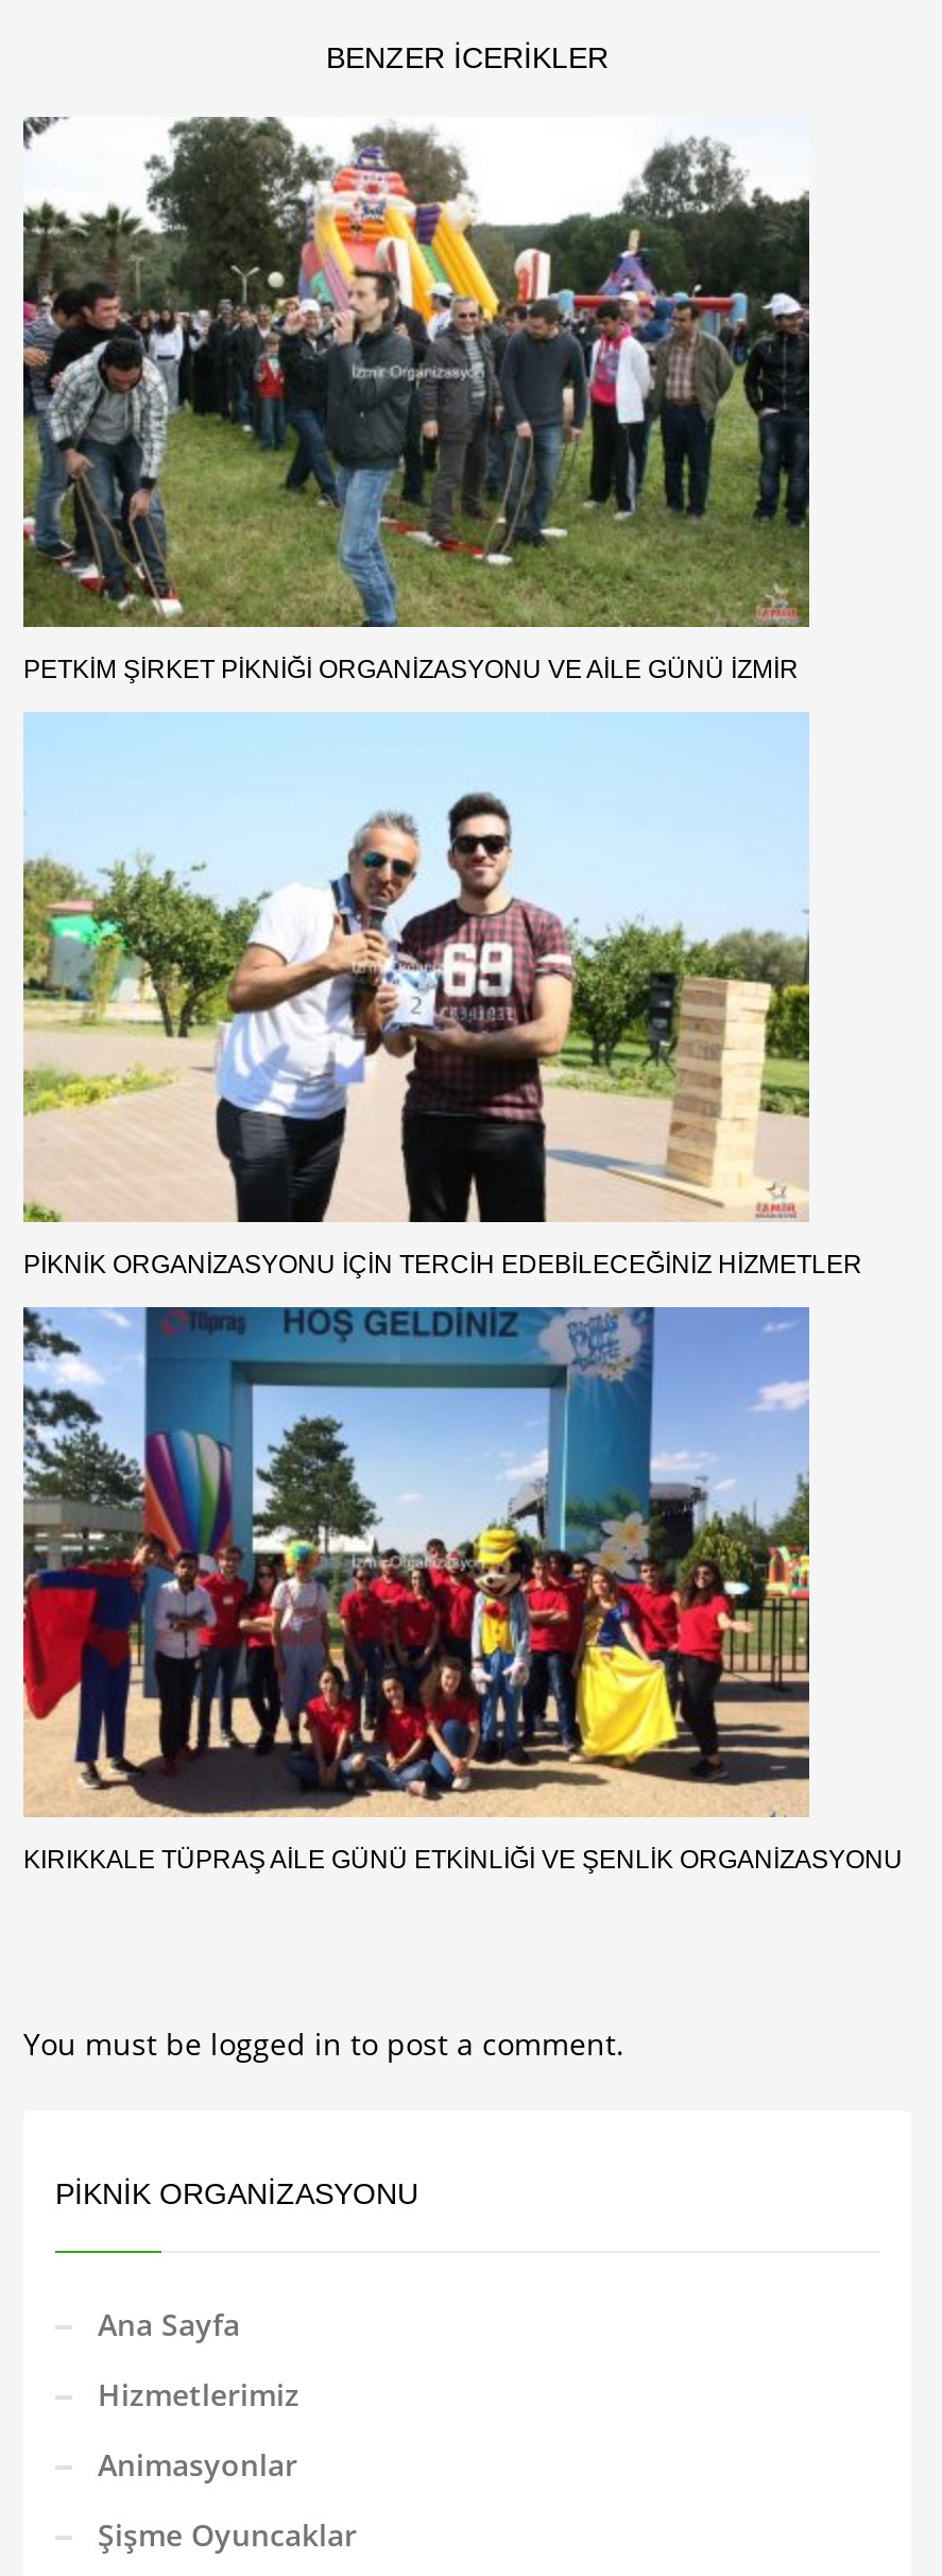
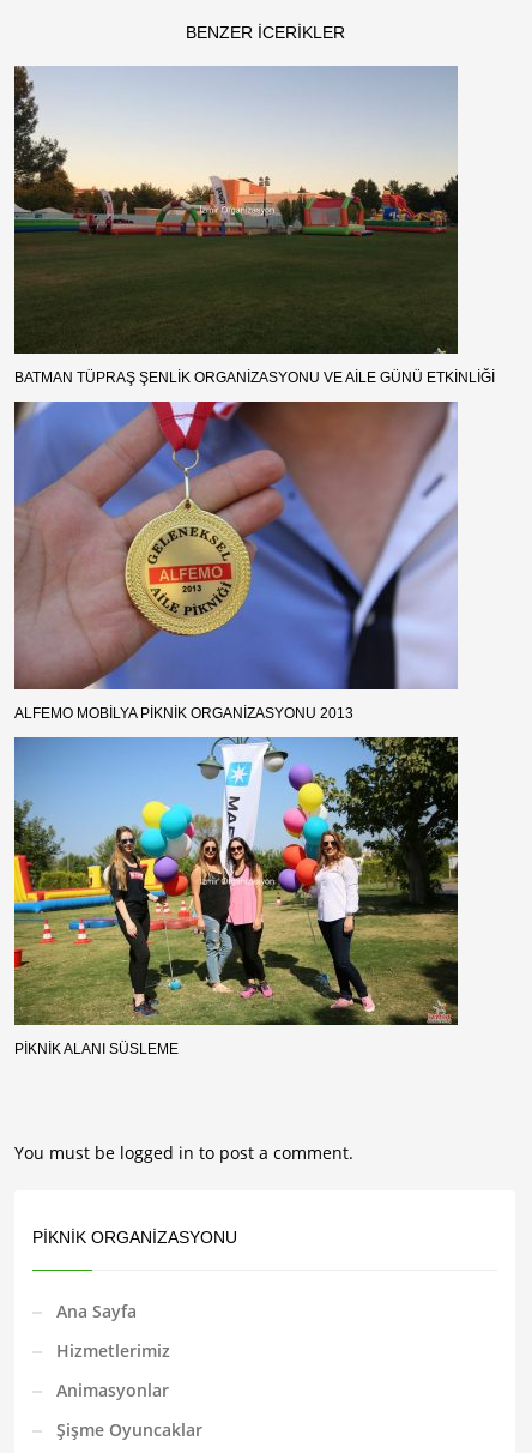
[21,116,811,684] [image] | PETKIM ŞIRKET PIKNIĞI ORGANIZASYONU VE AILE GÜNÜ İZMIR -> [13,66,495,386] [image] | BATMAN TÜPRAŞ ŞENLIK ORGANIZASYONU VE AILE GÜNÜ ETKINLIĞI
[21,711,862,1279] [image] | PIKNIK ORGANIZASYONU İÇIN TERCIH EDEBILECEĞINIZ HIZMETLER -> [13,400,458,722] [image] | ALFEMO MOBILYA PIKNIK ORGANIZASYONU 2013
[21,1306,903,1874] [image] | KIRIKKALE TÜPRAŞ AILE GÜNÜ ETKINLIĞI VE ŞENLIK ORGANIZASYONU -> [13,736,459,1058] [image] | PIKNIK ALANI SÜSLEME

